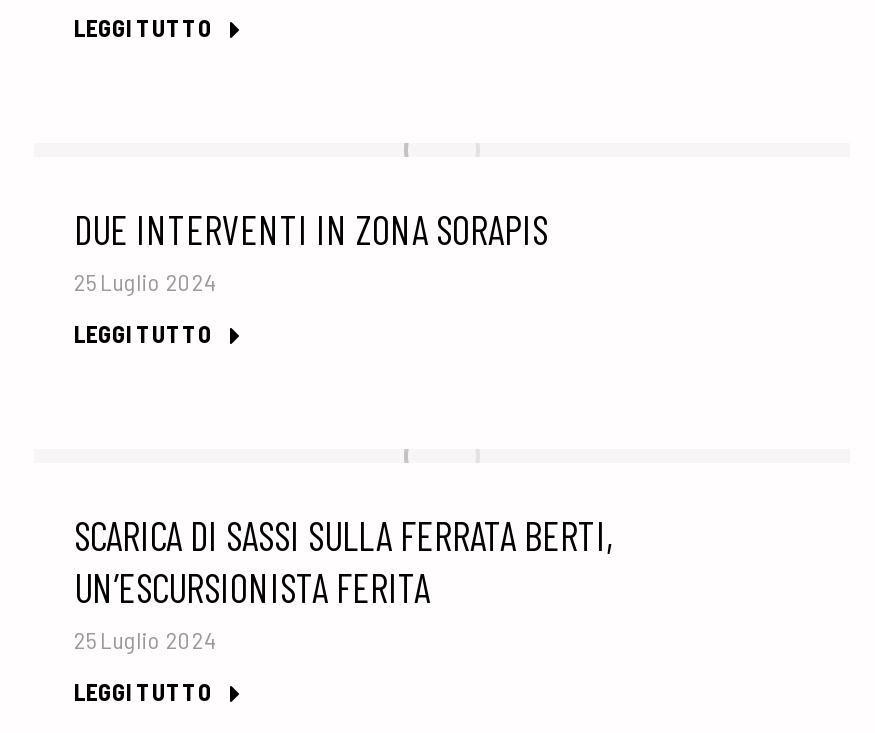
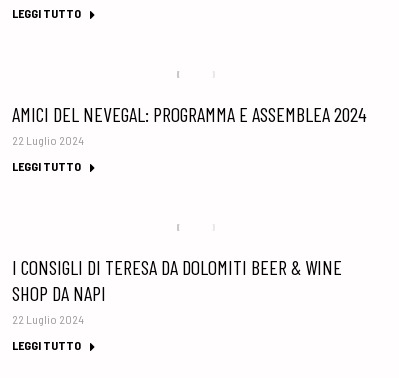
[74,204,548,294] DUE INTERVENTI IN ZONA SORAPIS | 25 Luglio 2024 -> [12,102,367,147] AMICI DEL NEVEGAL: PROGRAMMA E ASSEMBLEA 2024 | 22 Luglio 2024
[74,510,614,652] SCARICA DI SASSI SULLA FERRATA BERTI, | UN’ESCURSIONISTA FERITA | 25 Luglio 2024 -> [12,255,342,326] I CONSIGLI DI TERESA DA DOLOMITI BEER & WINE | SHOP DA NAPI | 22 Luglio 2024

